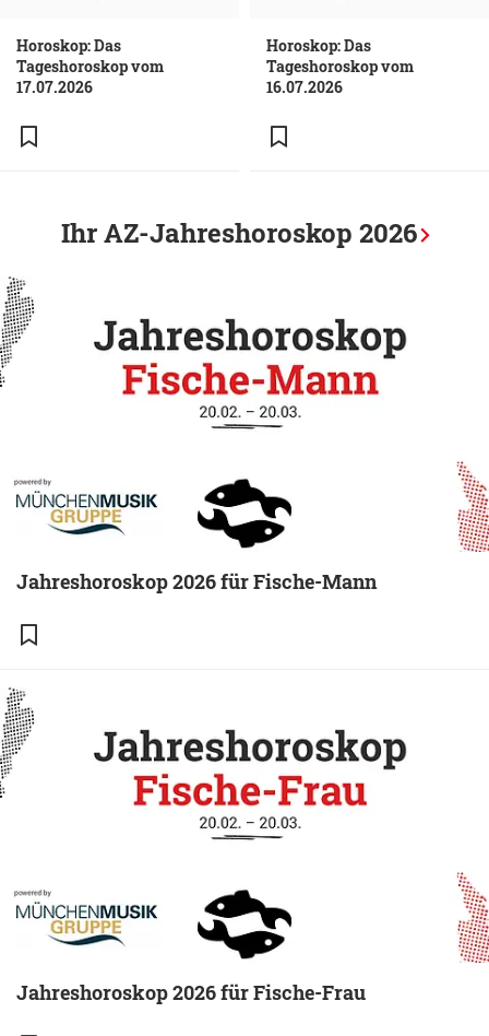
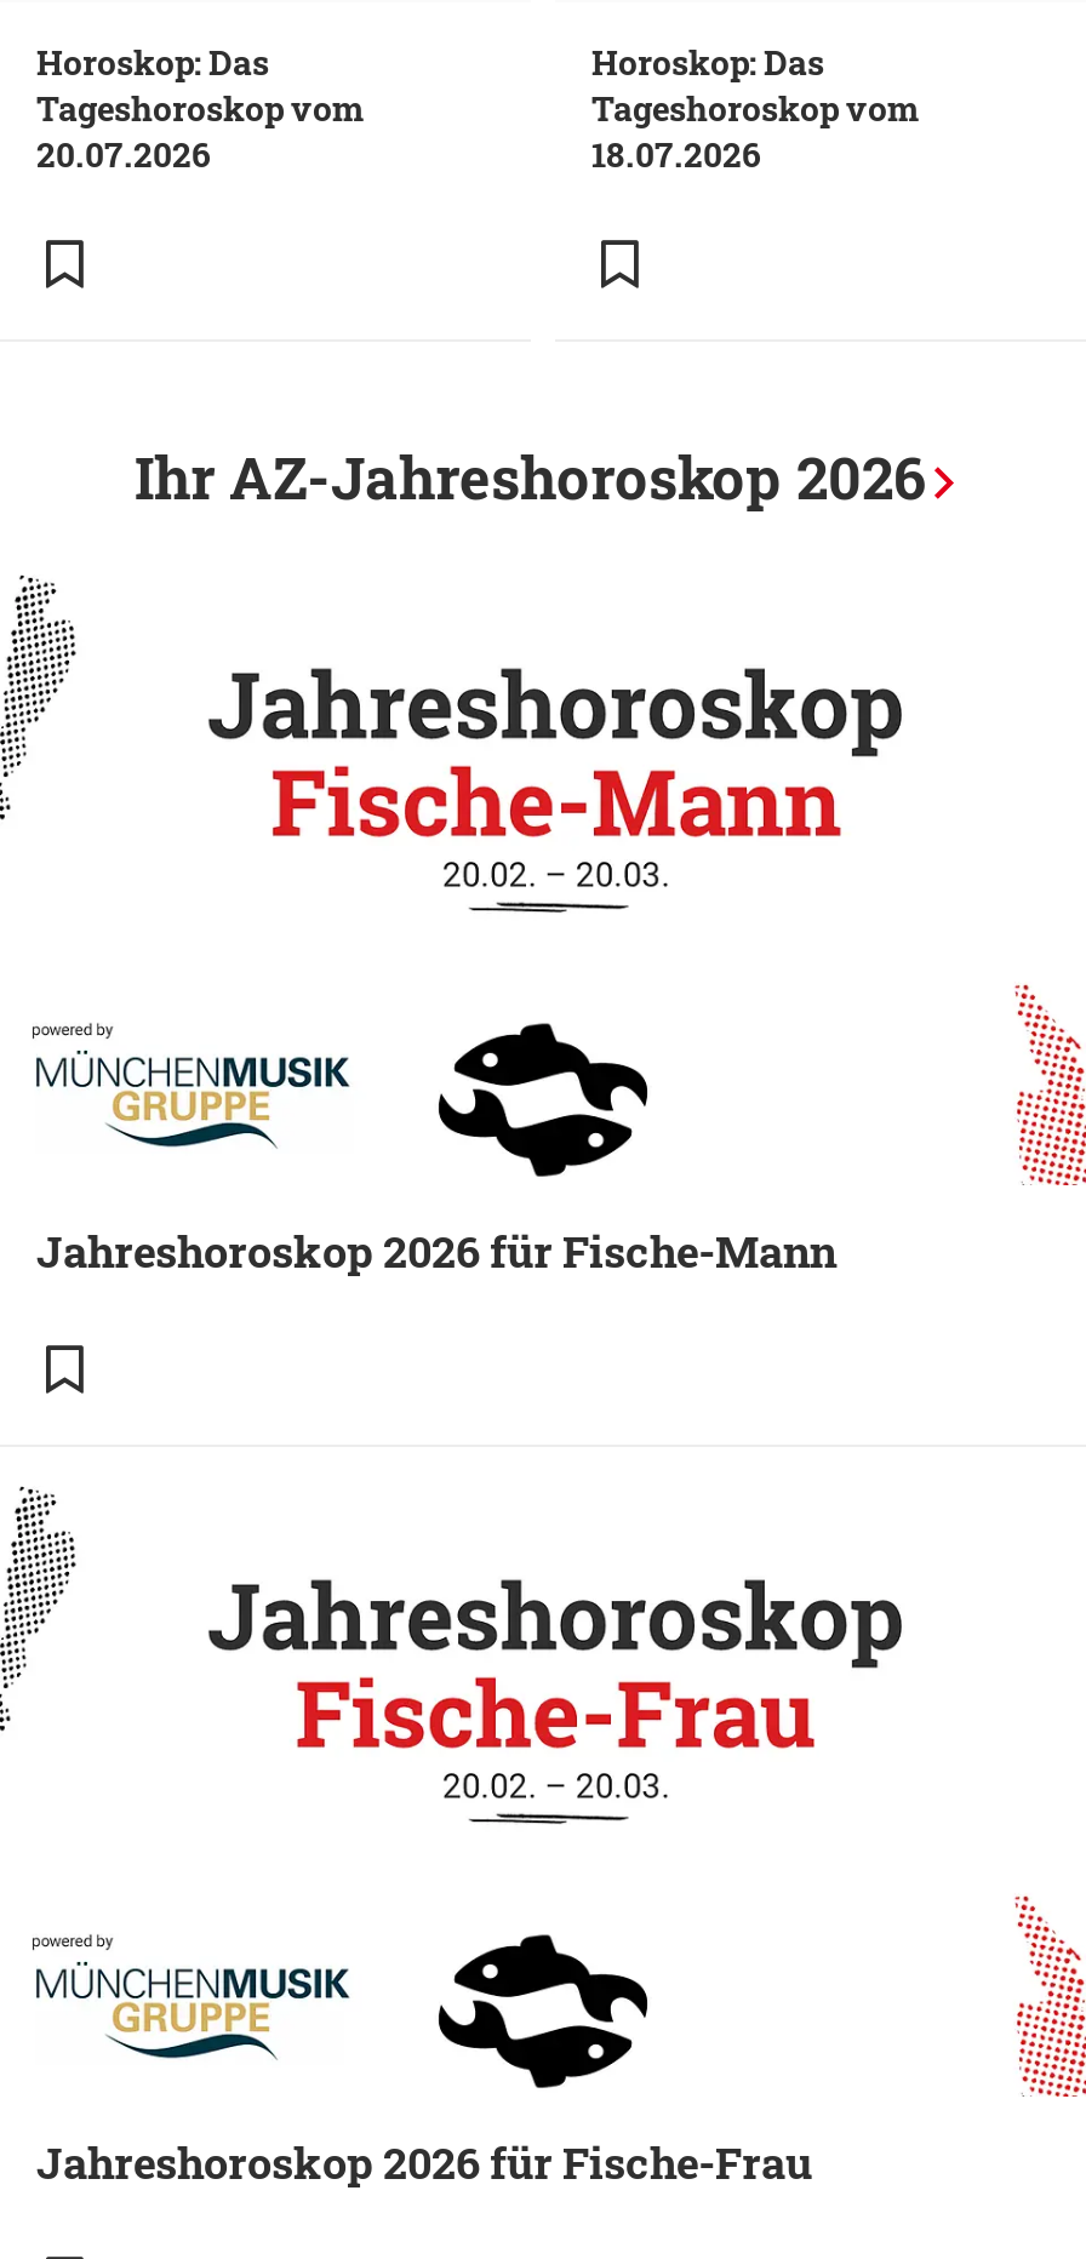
[16,77,93,97] 17.07.2026 -> [36,131,211,177] 20.07.2026
[266,77,343,97] 16.07.2026 -> [591,131,761,177] 18.07.2026

